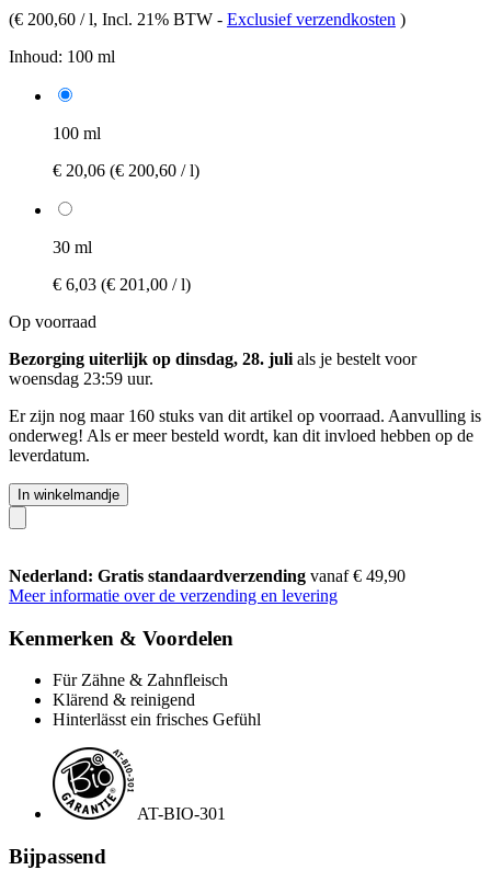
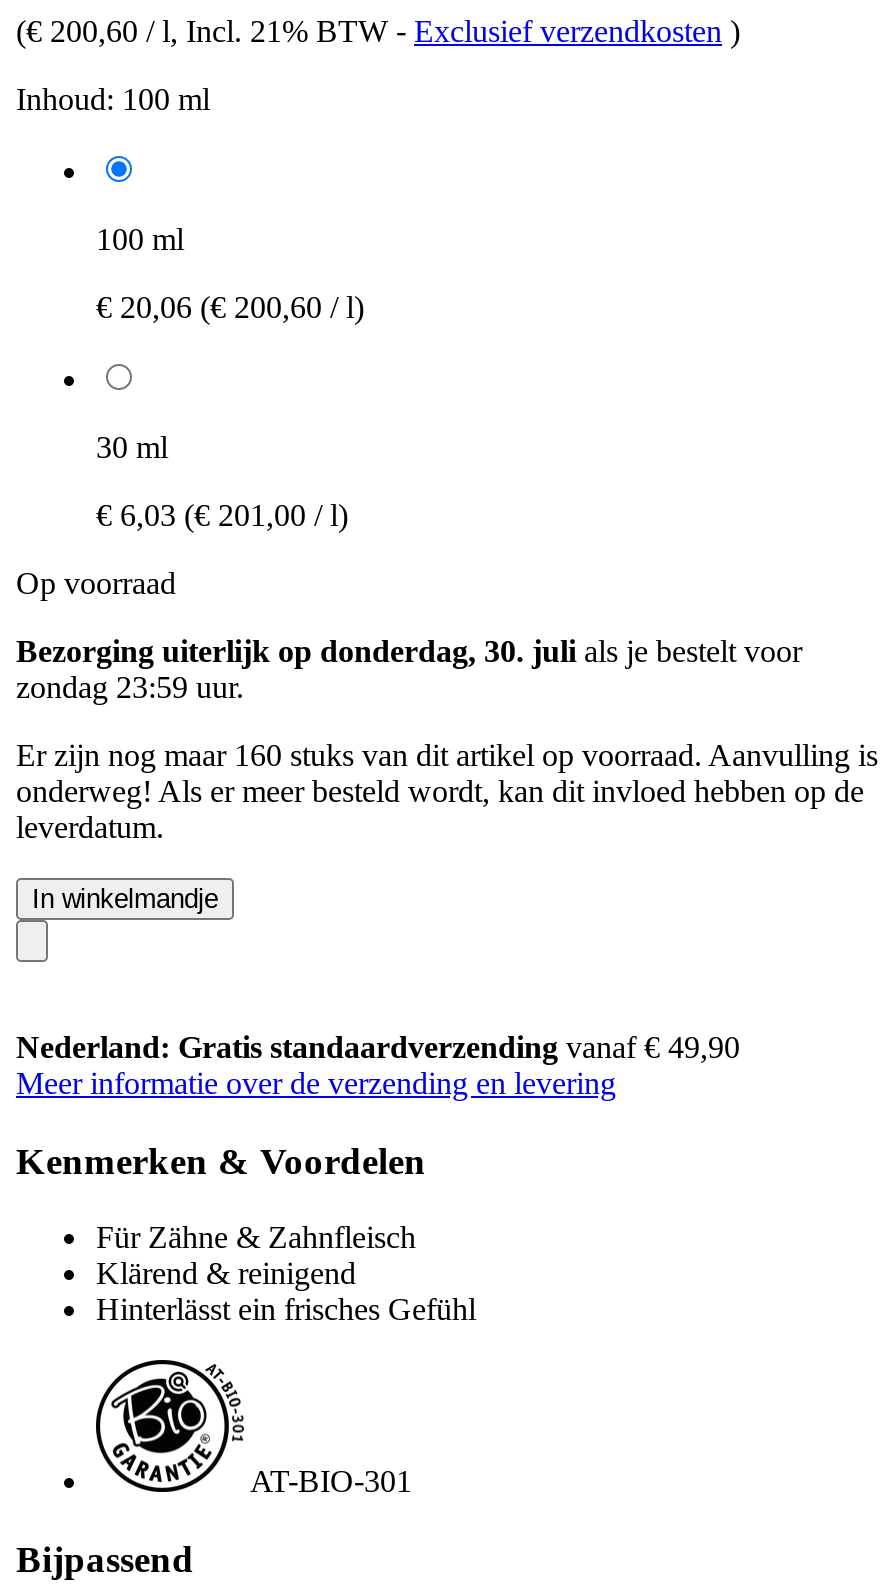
[9,349,416,368] Bezorging uiterlijk op dinsdag, 28. juli als je bestelt voor -> [16,634,802,668] Bezorging uiterlijk op donderdag, 30. juli als je bestelt voor
[9,369,153,388] woensdag 23:59 uur. -> [16,670,244,704] zondag 23:59 uur.

